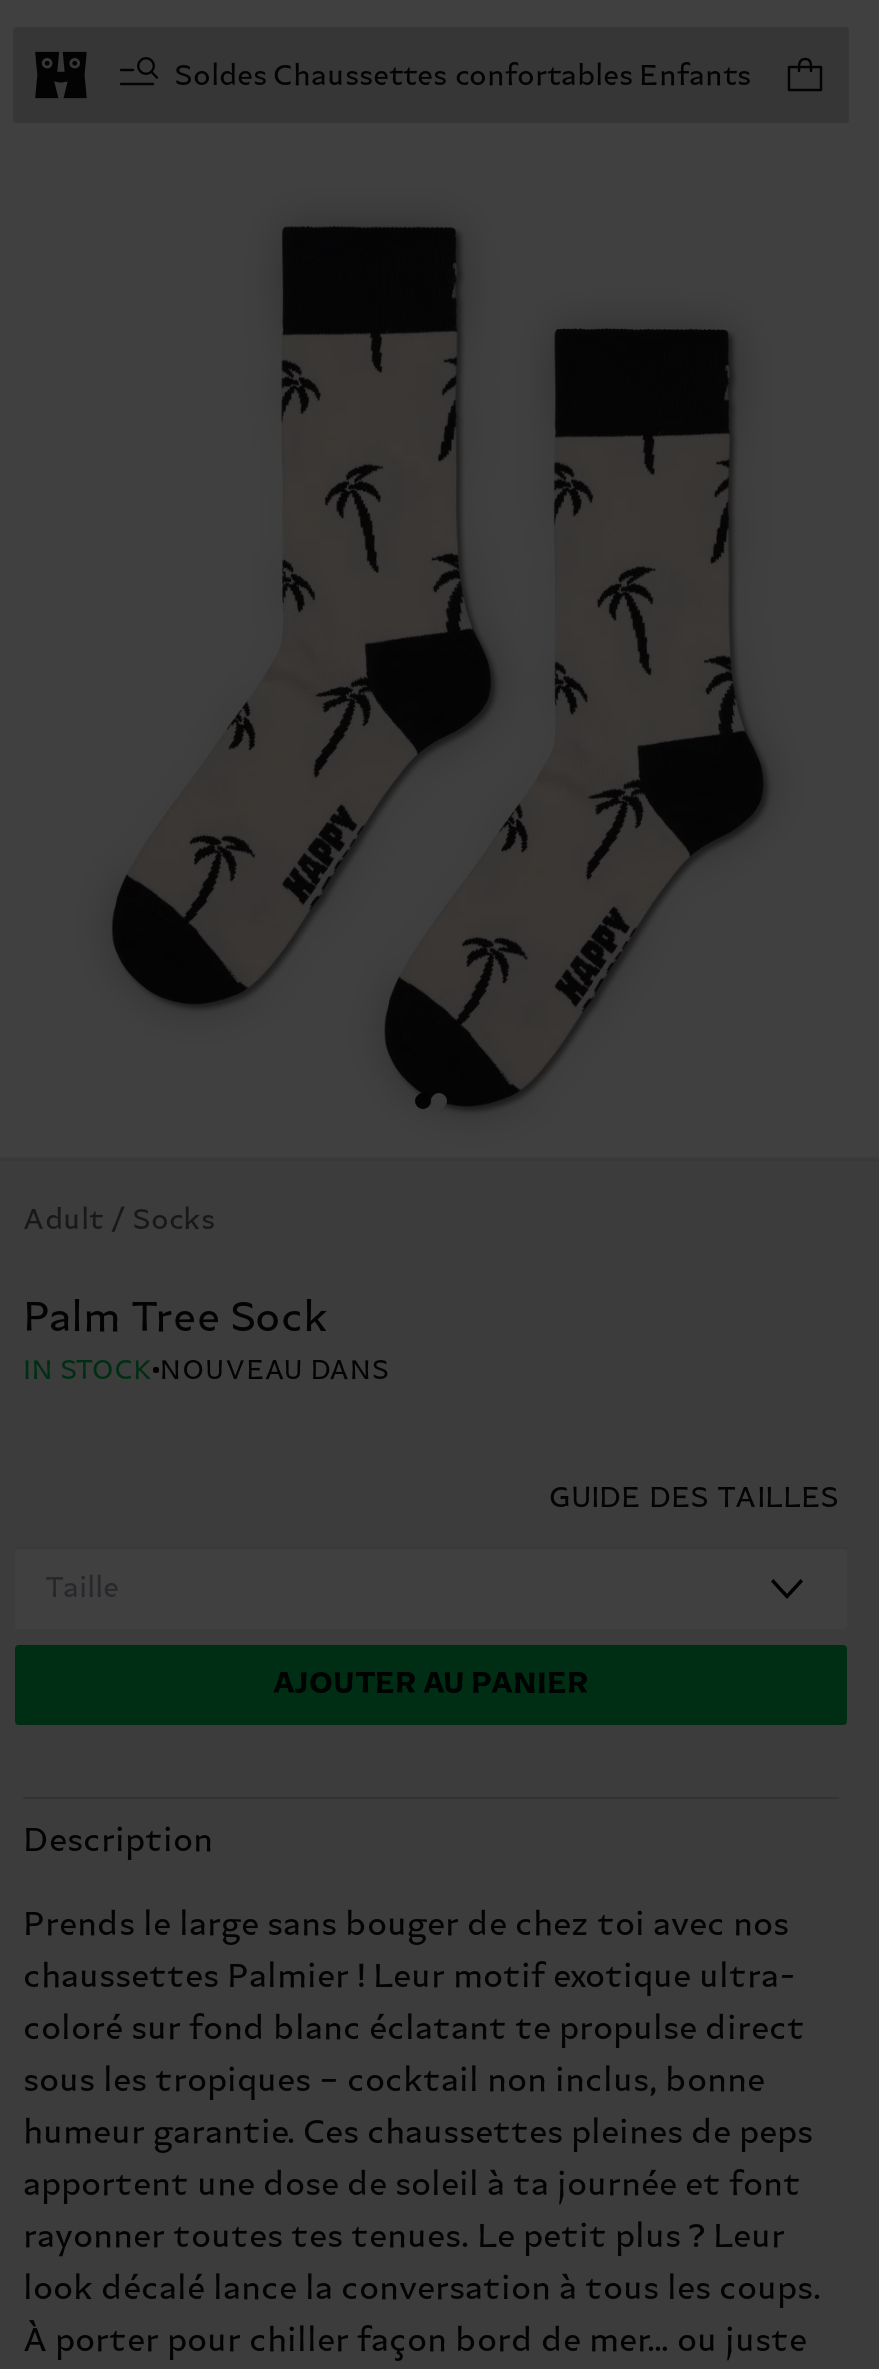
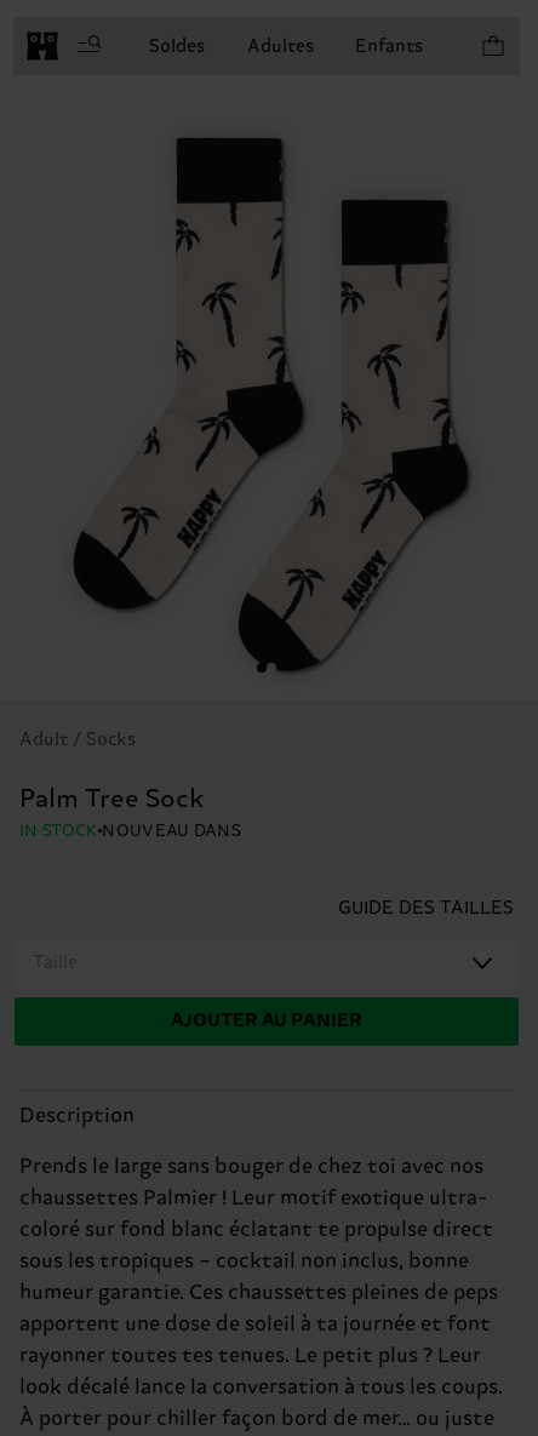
[175,58,751,92] Soldes Chaussettes confortables Enfants -> [149,36,423,56] Soldes | Adultes | Enfants

